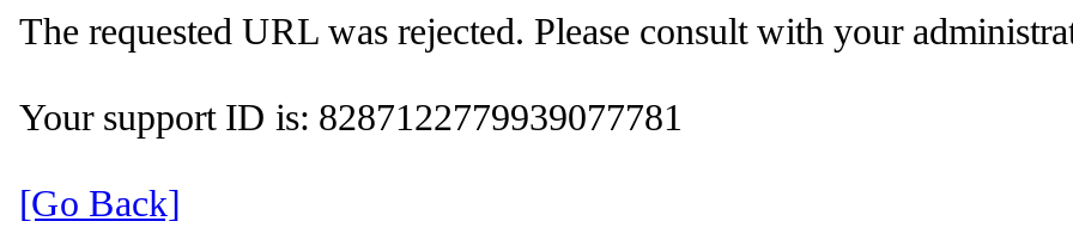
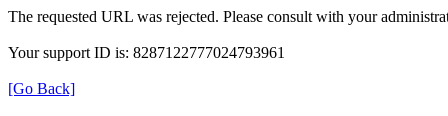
[19,97,683,137] Your support ID is: 8287122779939077781 -> [8,44,285,61] Your support ID is: 8287122777024793961

